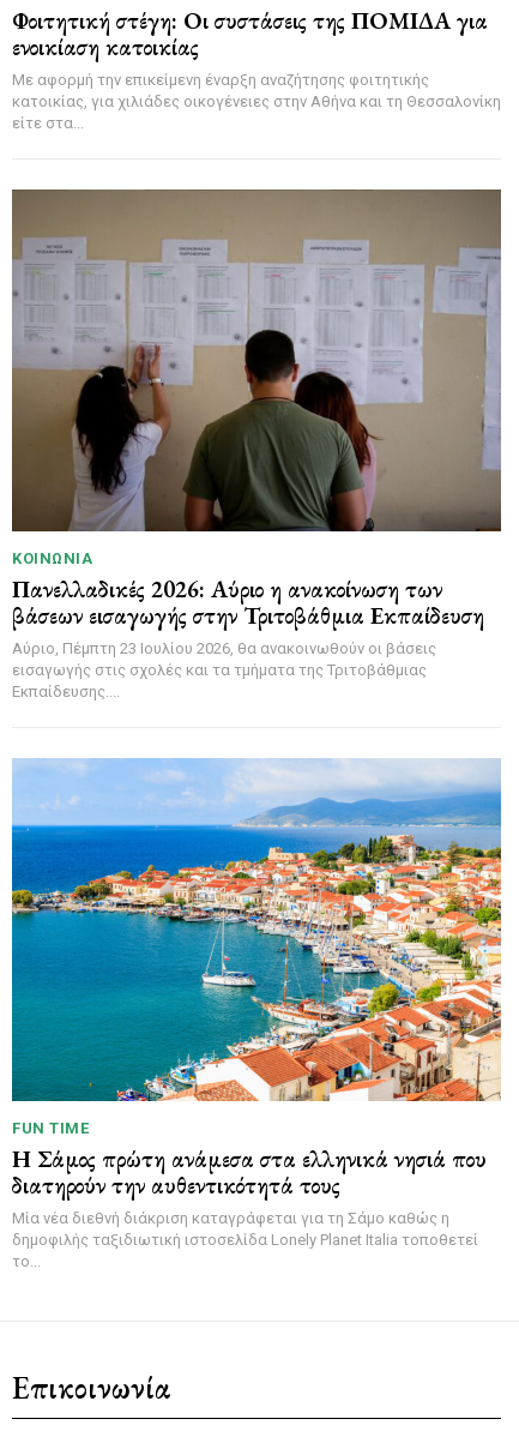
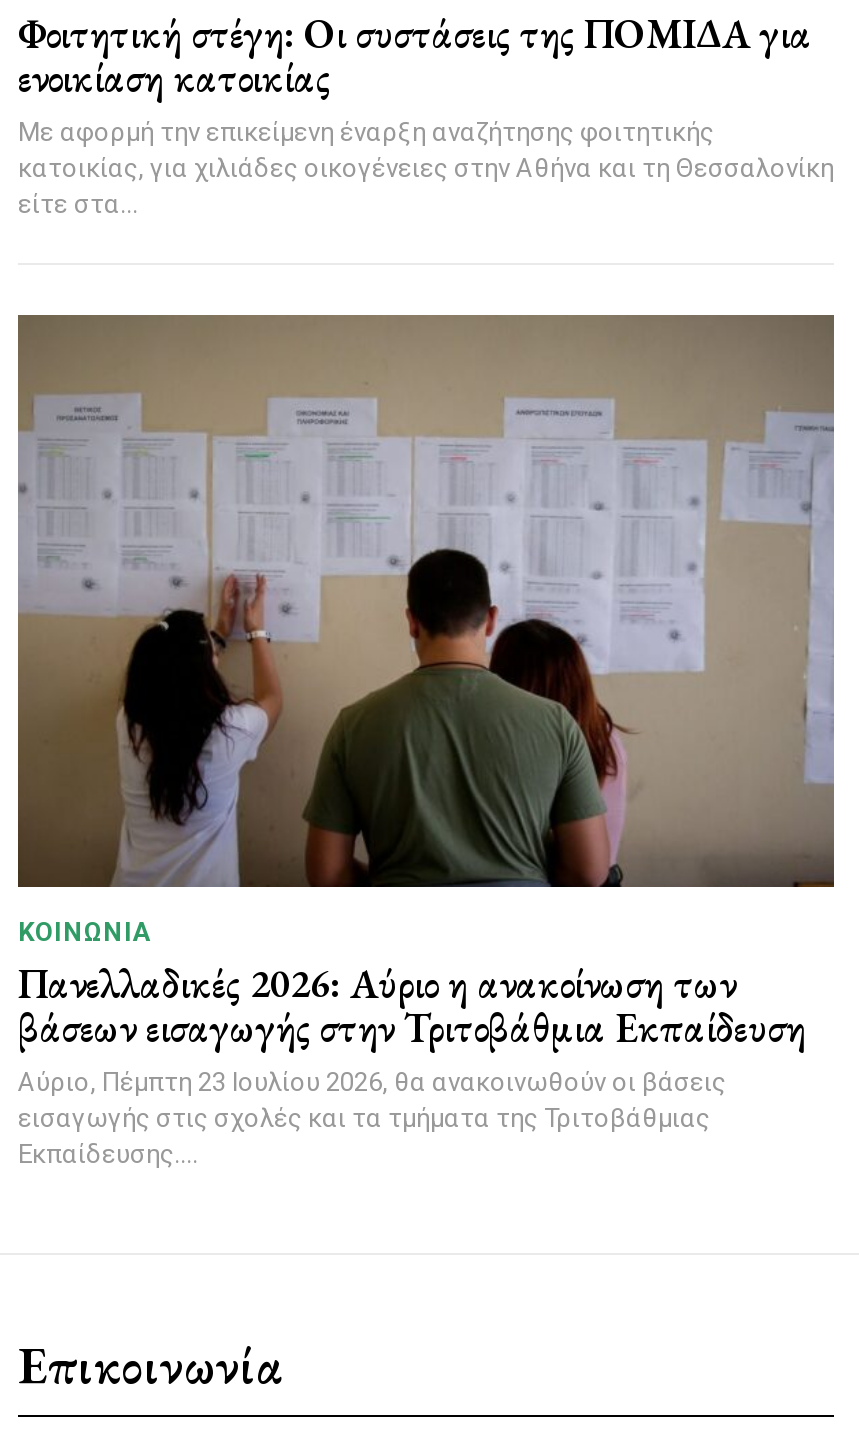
[11,758,502,1270] [image] | FUN TIME | Η Σάμος πρώτη ανάμεσα στα ελληνικά νησιά που | διατηρούν την αυθεντικότητά τους | Μία νέα διεθνή διάκριση καταγράφεται για τη Σάμο καθώς η | δημοφιλής ταξιδιωτική ιστοσελίδα Lonely Planet Italia τοποθετεί | το... -> none

